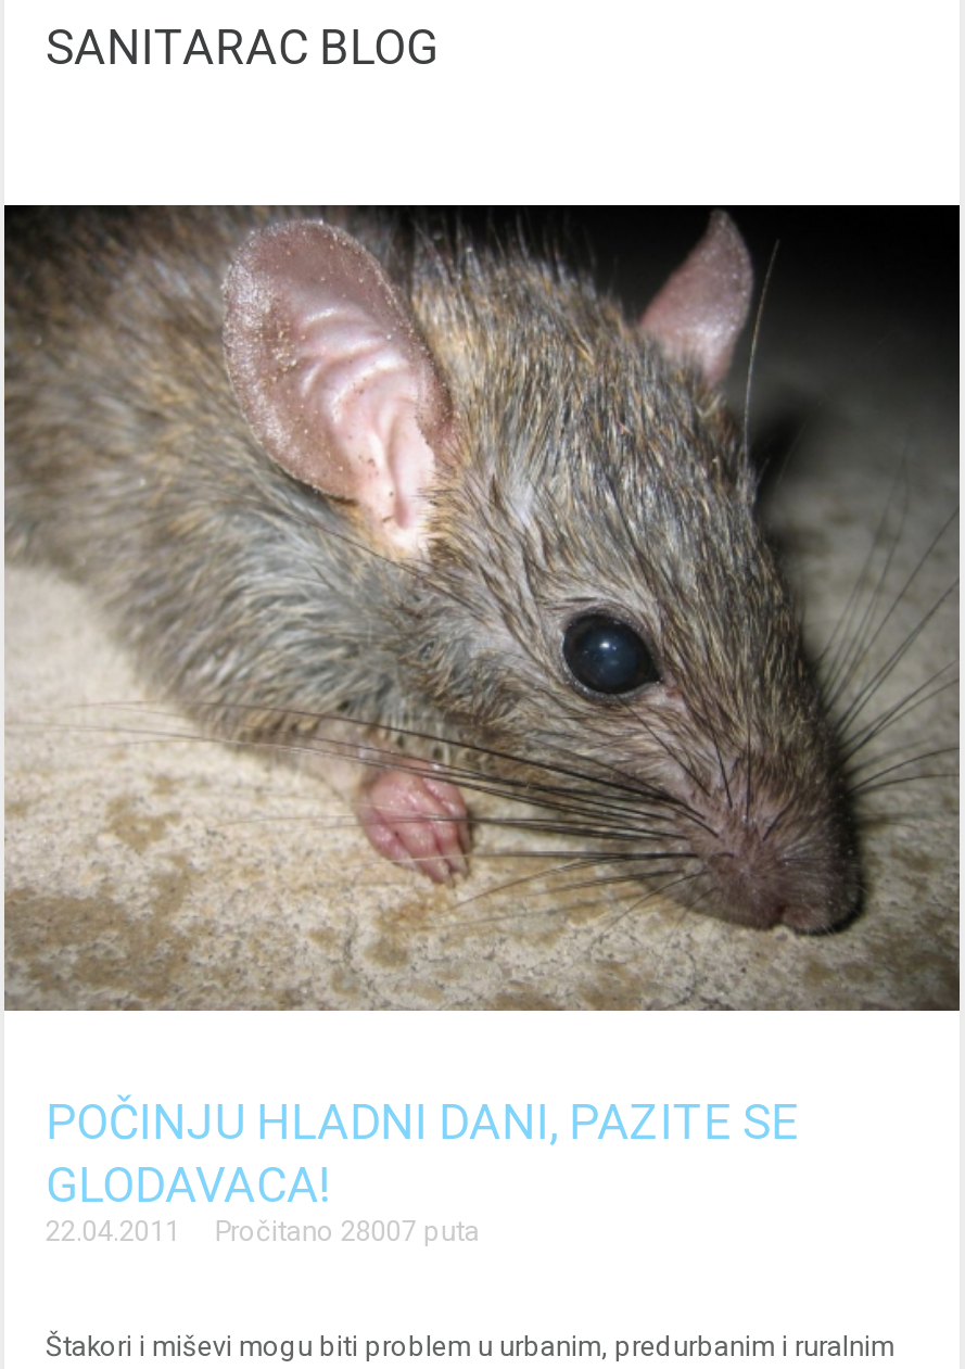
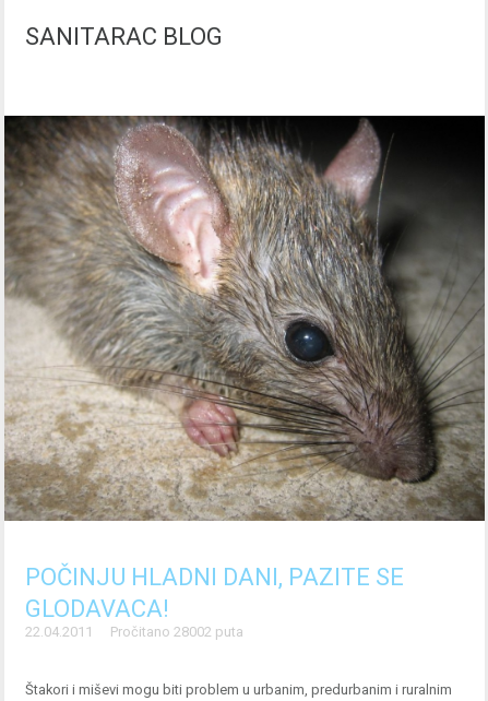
[215,1214,480,1247] Pročitano 28007 puta -> [110,623,243,640] Pročitano 28002 puta

